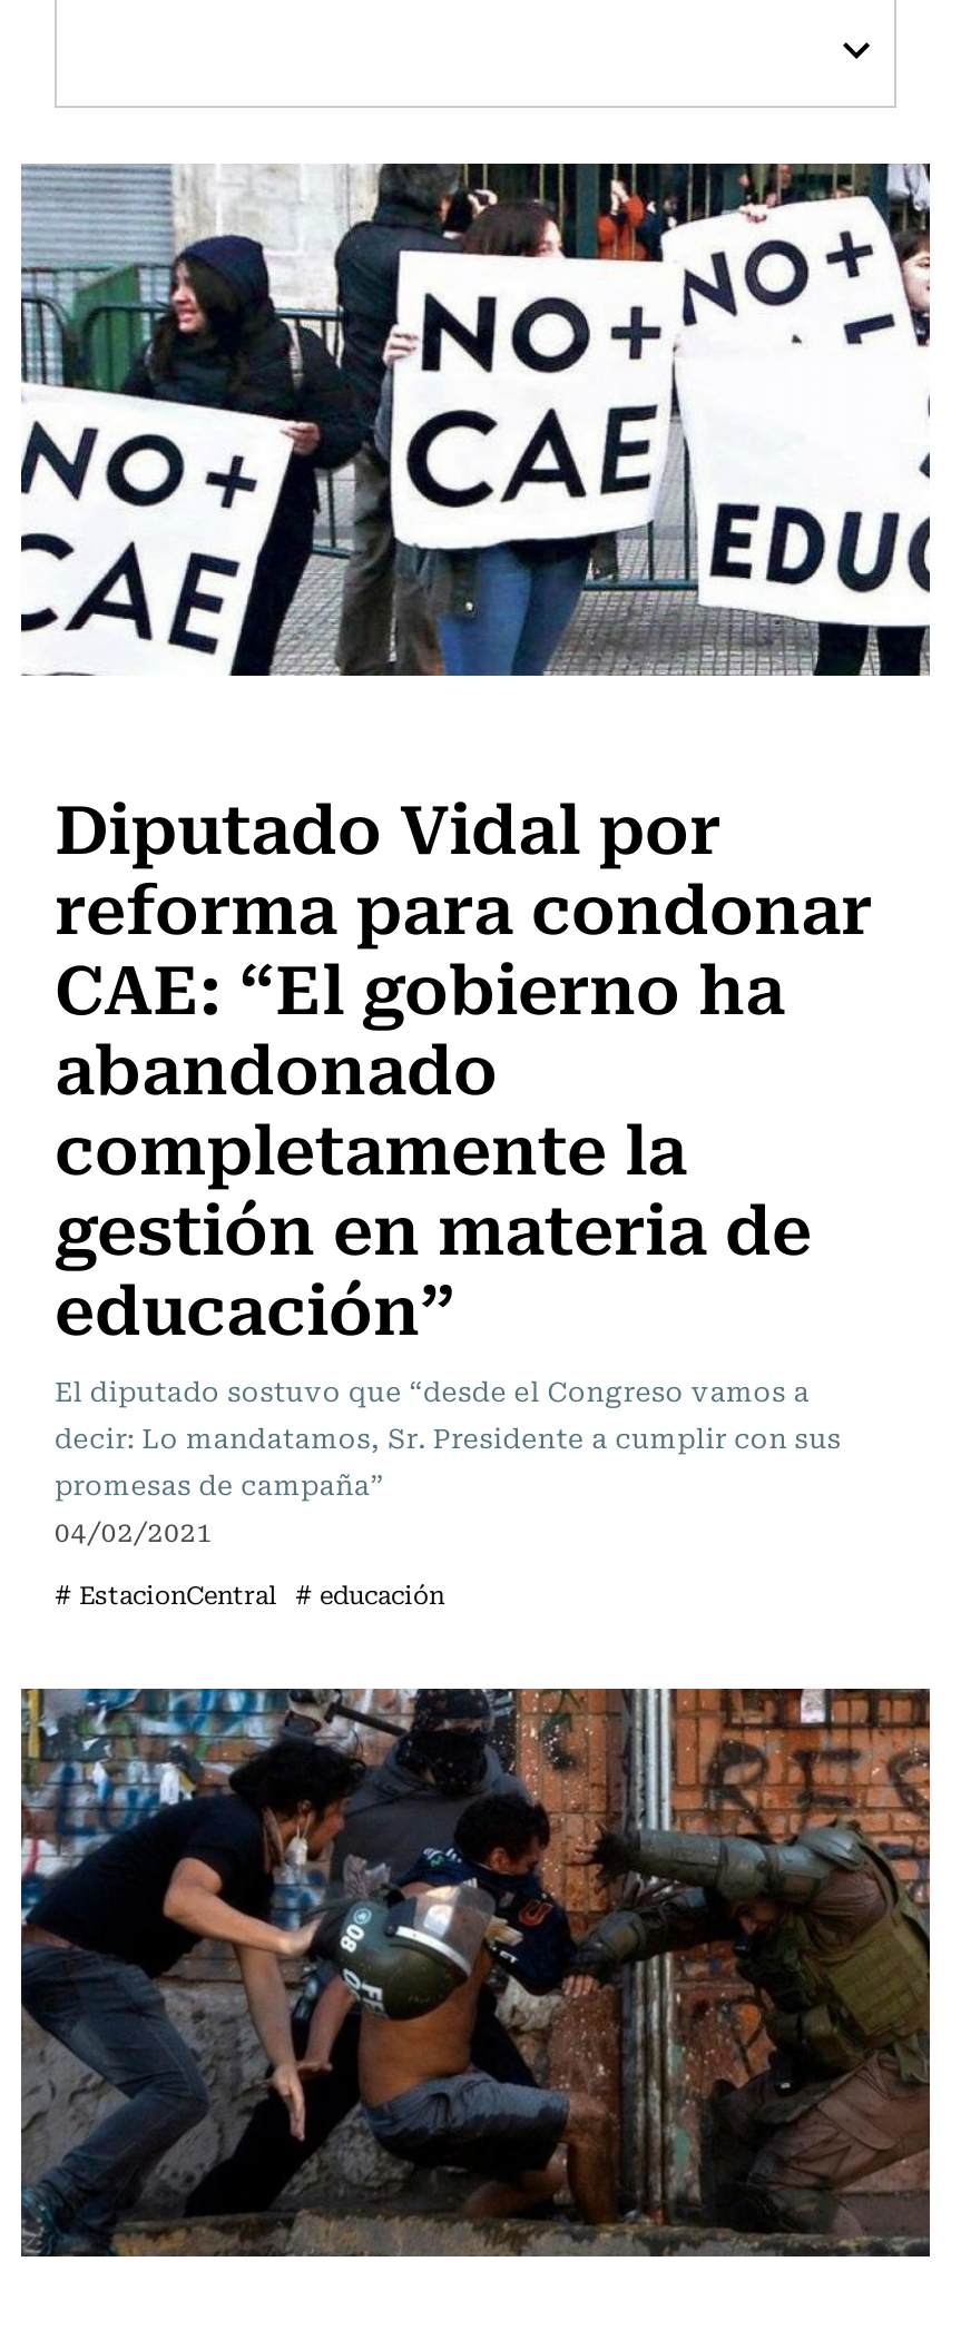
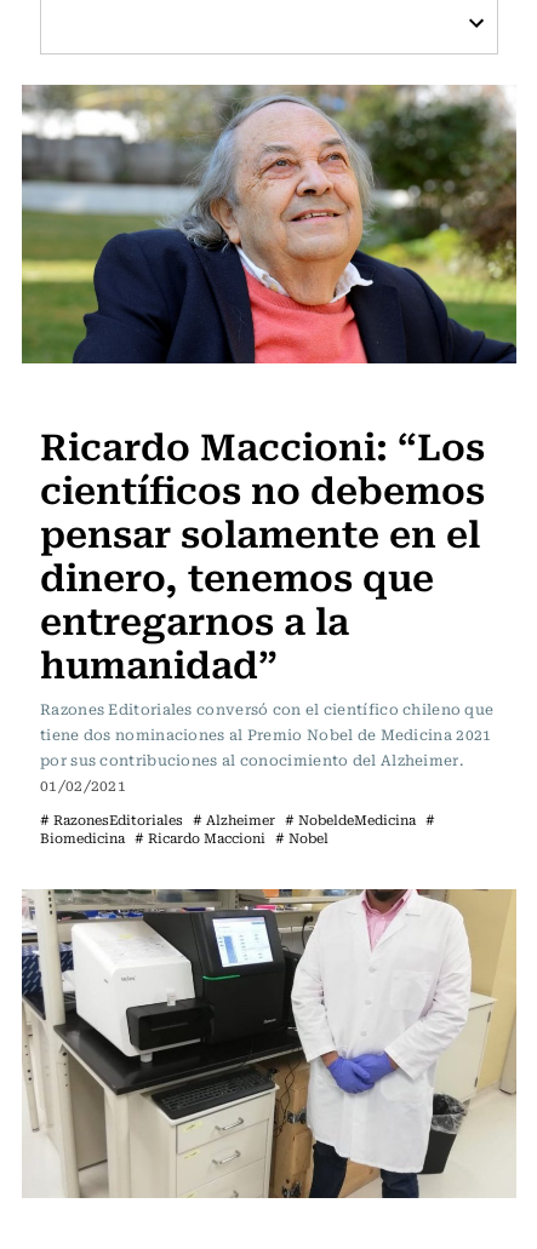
[19,161,932,678] [image] -> [21,84,518,365] [image]
[55,770,872,1550] Diputado Vidal por | reforma para condonar | CAE: “El gobierno ha | abandonado | completamente la | gestión en materia de | educación” | El diputado sostuvo que “desde el Congreso vamos a | decir: Lo mandatamos, Sr. Presidente a cumplir con sus | promesas de campaña” | 04/02/2021 -> [40,415,494,795] Ricardo Maccioni: “Los | científicos no debemos | pensar solamente en el | dinero, tenemos que | entregarnos a la | humanidad” | Razones Editoriales conversó con el científico chileno que | tiene dos nominaciones al Premio Nobel de Medicina 2021 | por sus contribuciones al conocimiento del Alzheimer. | 01/02/2021
[55,1574,444,1612] # EstacionCentral # educación -> [40,809,435,847] # RazonesEditoriales # Alzheimer # NobeldeMedicina # | Biomedicina # Ricardo Maccioni # Nobel
[19,1687,932,2259] [image] -> [22,888,516,1198] [image]

